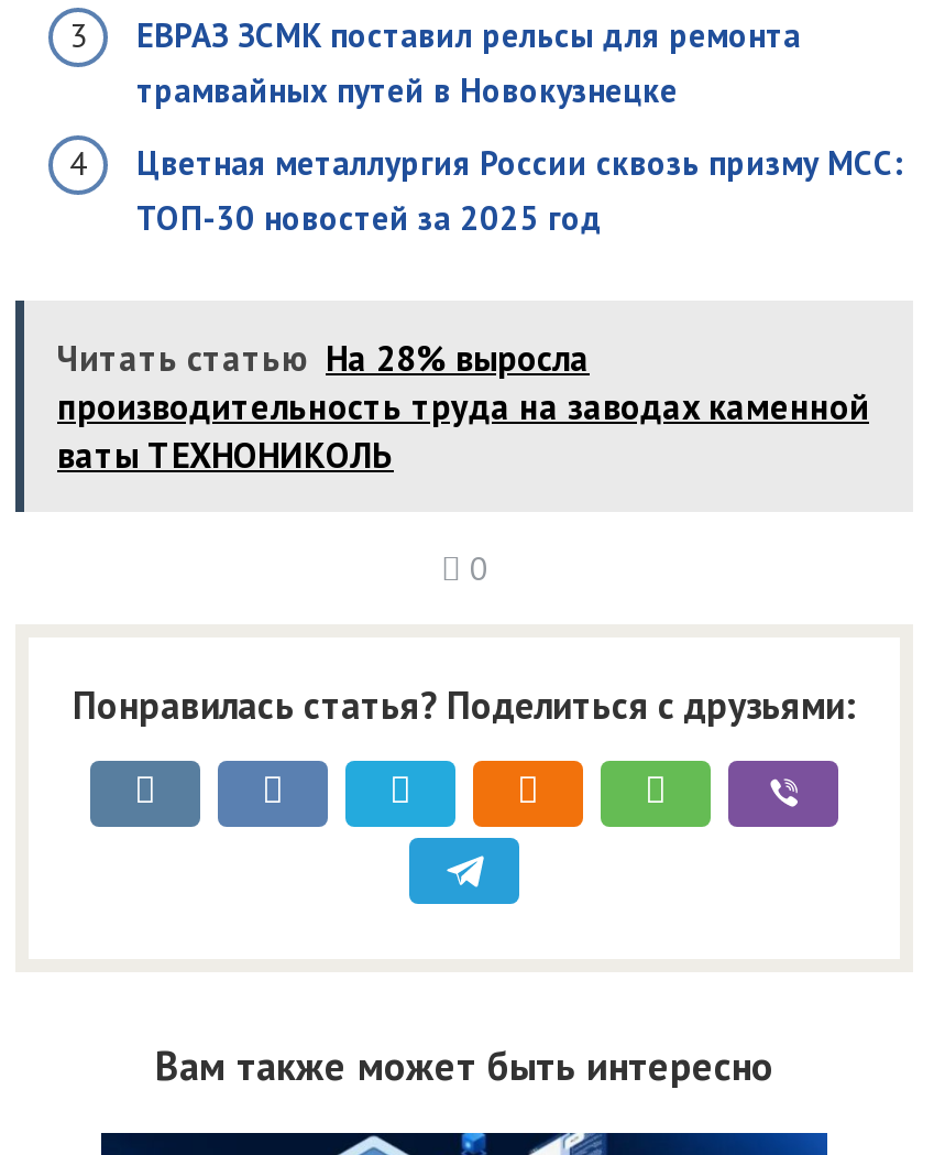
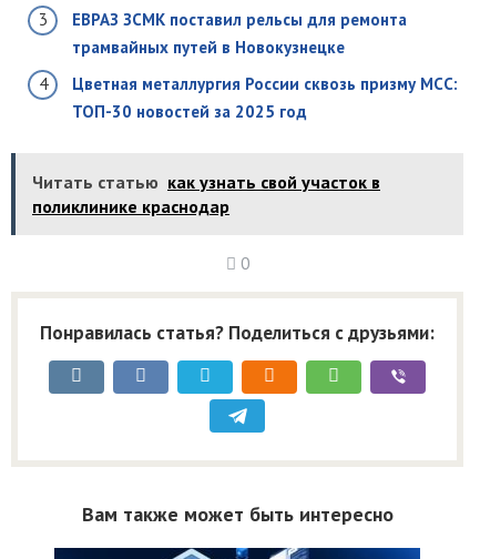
[57,336,869,477] Читать статью На 28% выросла | производительность труда на заводах каменной | ваты ТЕХНОНИКОЛЬ -> [32,171,380,217] Читать статью как узнать свой участок в | поликлинике краснодар

